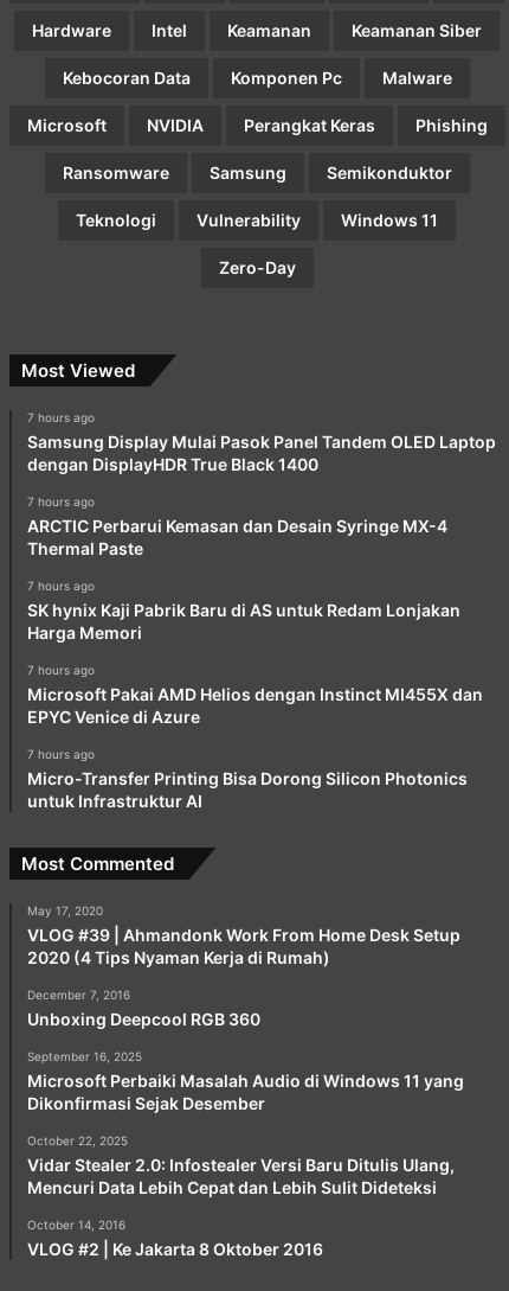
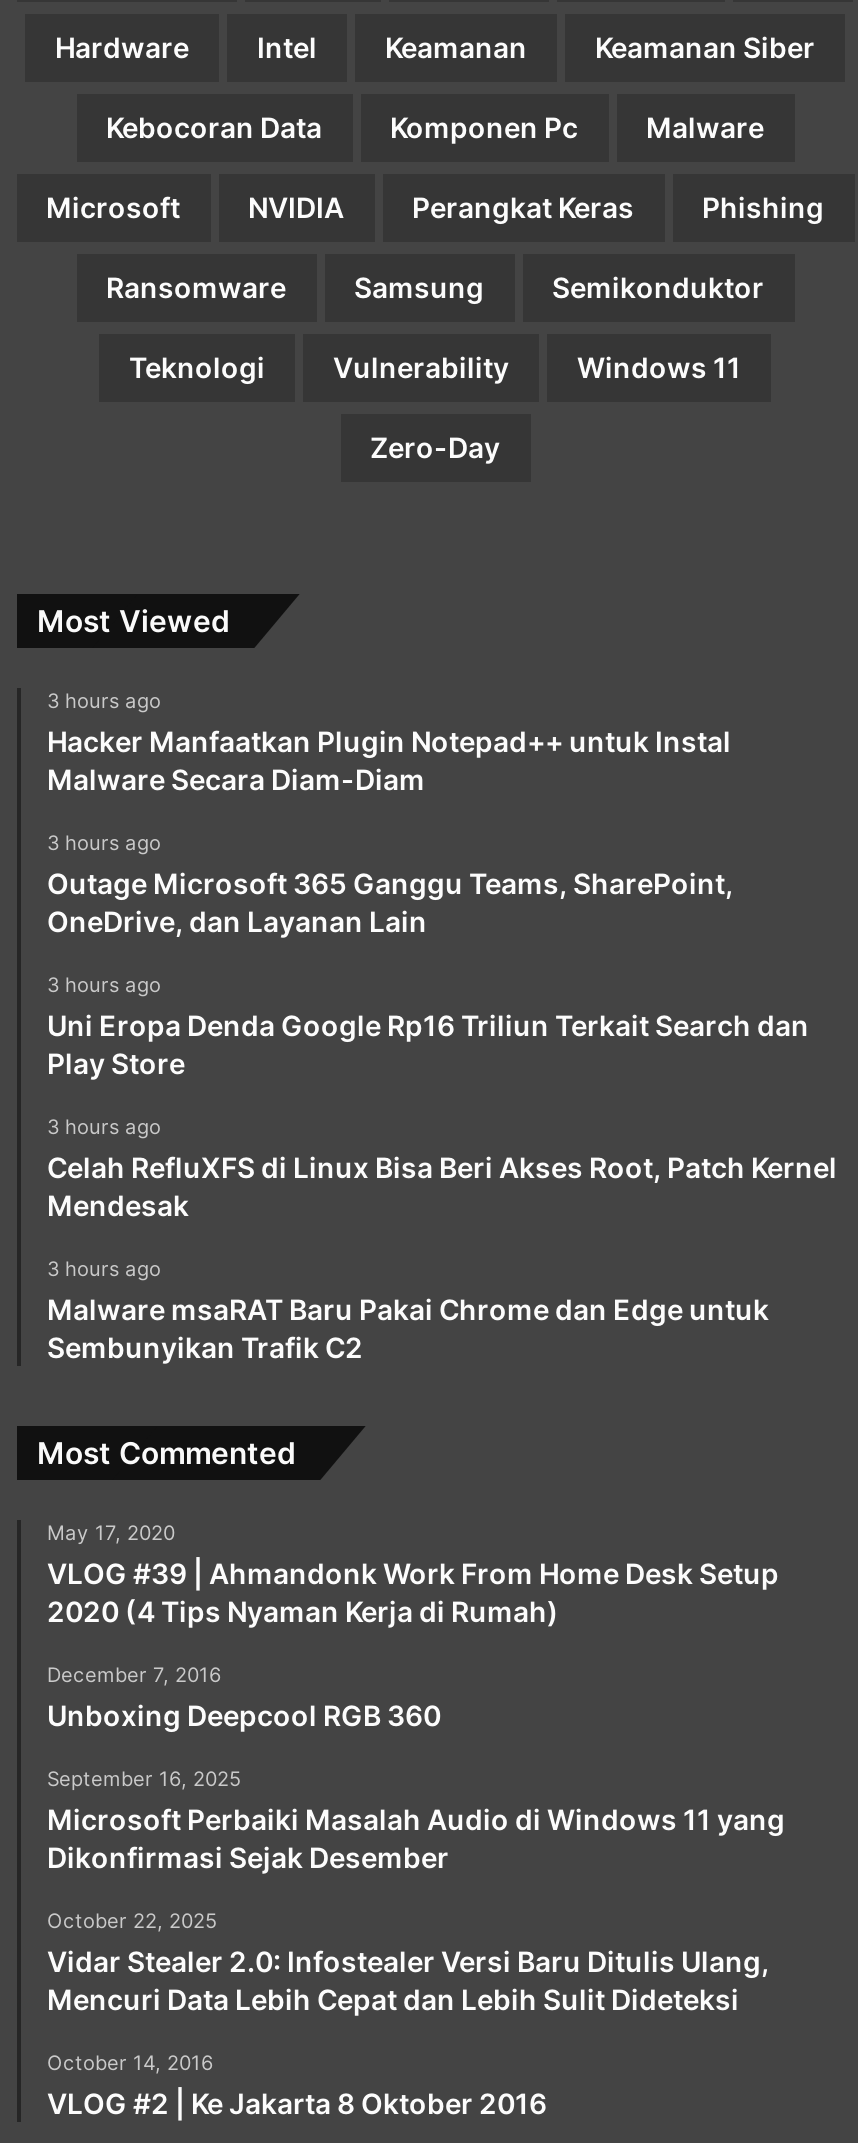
[27,411,496,475] 7 hours ago | Samsung Display Mulai Pasok Panel Tandem OLED Laptop | dengan DisplayHDR True Black 1400 -> [47,689,731,797] 3 hours ago | Hacker Manfaatkan Plugin Notepad++ untuk Instal | Malware Secara Diam-Diam
[27,495,447,559] 7 hours ago | ARCTIC Perbarui Kemasan dan Desain Syringe MX-4 | Thermal Paste -> [47,831,733,939] 3 hours ago | Outage Microsoft 365 Ganggu Teams, SharePoint, | OneDrive, dan Layanan Lain
[27,579,460,643] 7 hours ago | SK hynix Kaji Pabrik Baru di AS untuk Redam Lonjakan | Harga Memori -> [47,973,809,1081] 3 hours ago | Uni Eropa Denda Google Rp16 Triliun Terkait Search dan | Play Store
[27,663,483,727] 7 hours ago | Microsoft Pakai AMD Helios dengan Instinct MI455X dan | EPYC Venice di Azure -> [47,1115,837,1223] 3 hours ago | Celah RefluXFS di Linux Bisa Beri Akses Root, Patch Kernel | Mendesak
[27,747,468,811] 7 hours ago | Micro-Transfer Printing Bisa Dorong Silicon Photonics | untuk Infrastruktur AI -> [47,1257,769,1365] 3 hours ago | Malware msaRAT Baru Pakai Chrome dan Edge untuk | Sembunyikan Trafik C2

